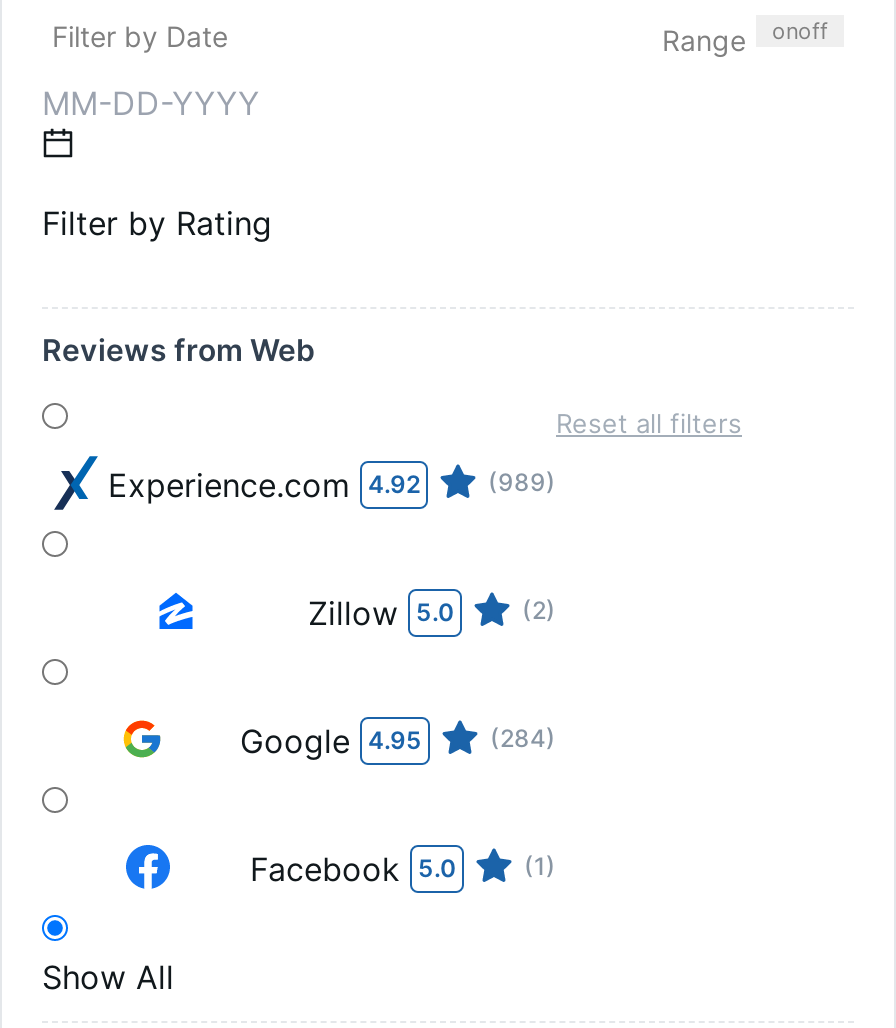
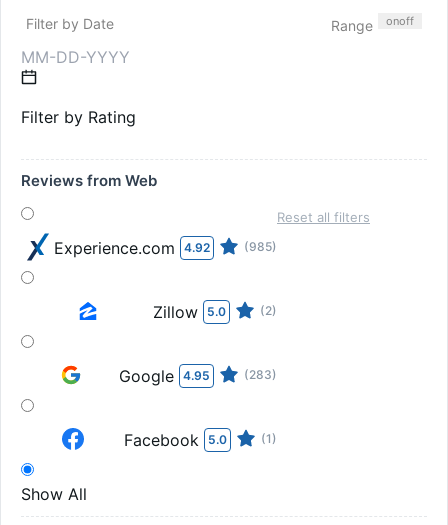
[488,467,556,497] (989) -> [244,239,277,254] (985)
[490,723,556,753] (284) -> [244,367,277,382] (283)

